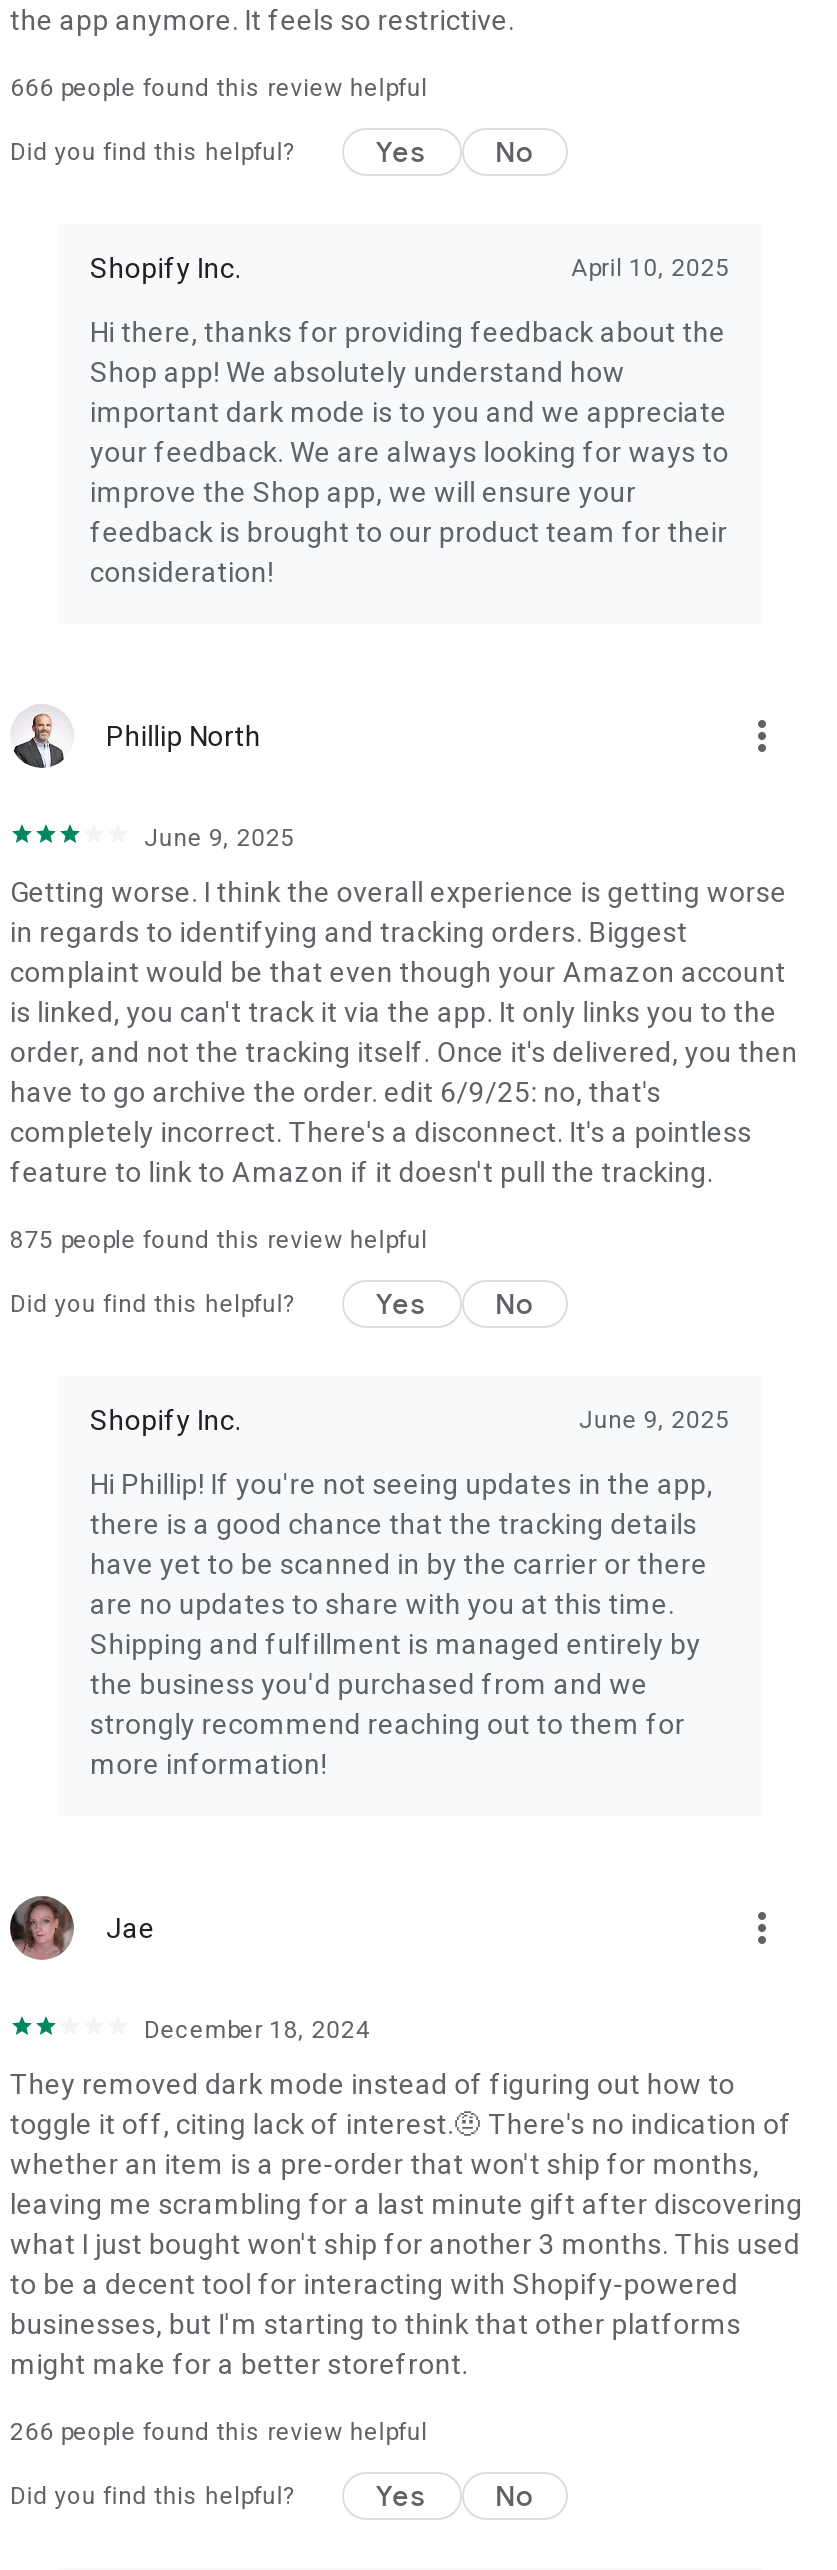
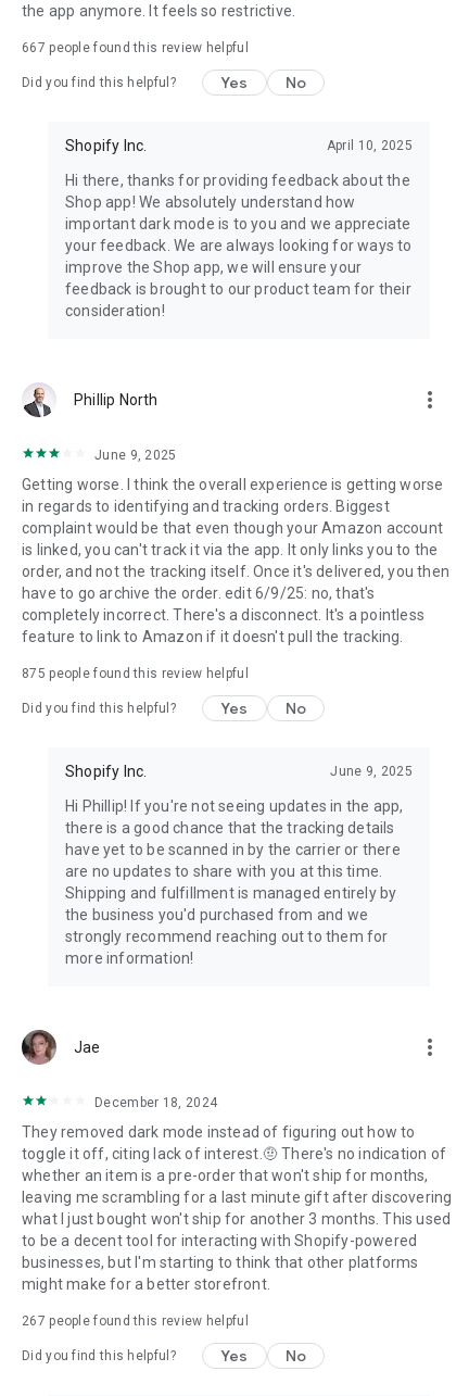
[10,74,428,102] 666 people found this review helpful -> [22,40,248,55] 667 people found this review helpful
[10,2418,428,2446] 266 people found this review helpful -> [22,1313,248,1329] 267 people found this review helpful

